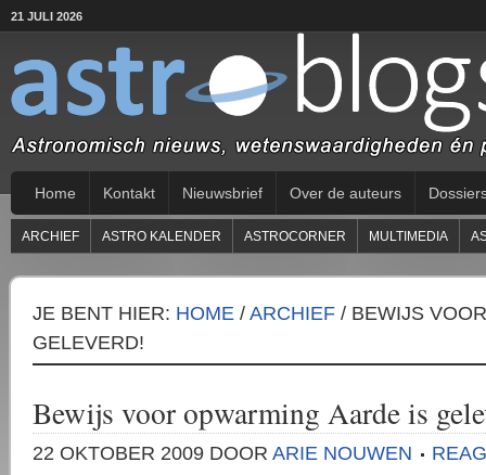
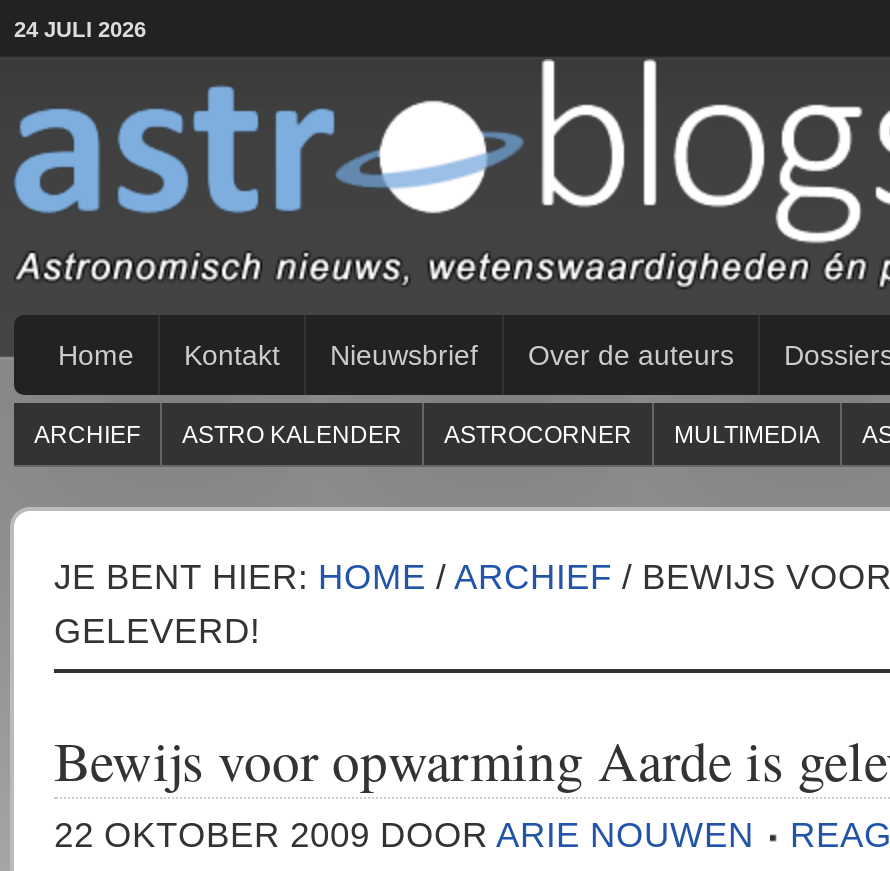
[11,10,82,23] 21 JULI 2026 -> [14,17,146,41] 24 JULI 2026

